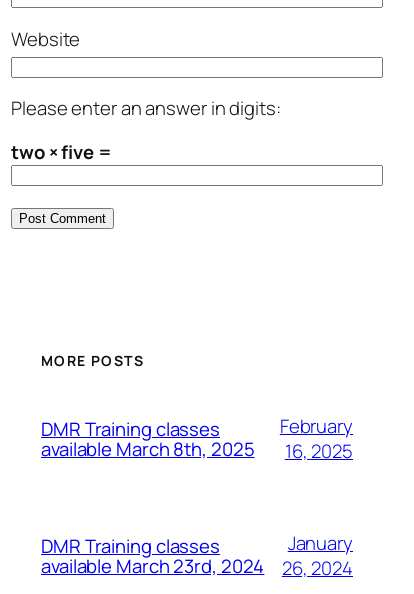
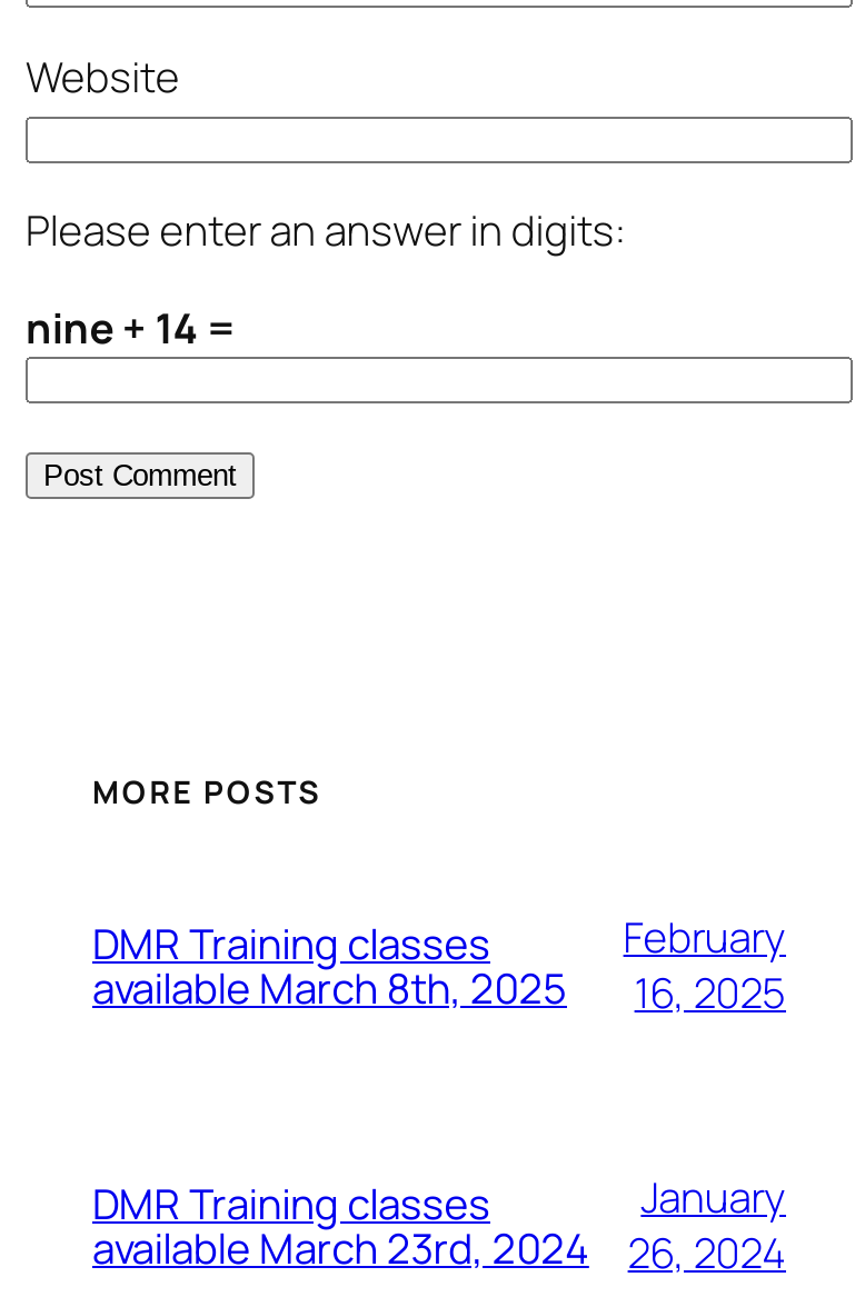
[11,139,112,165] two × five = -> [26,298,237,356] nine + 14 =

